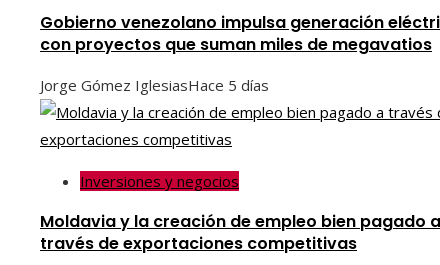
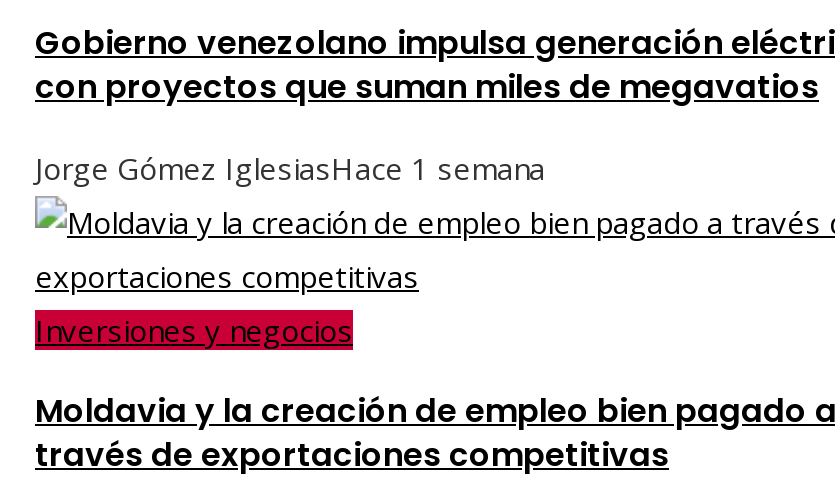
[40,75,269,95] Jorge Gómez IglesiasHace 5 días -> [35,148,545,188] Jorge Gómez IglesiasHace 1 semana

